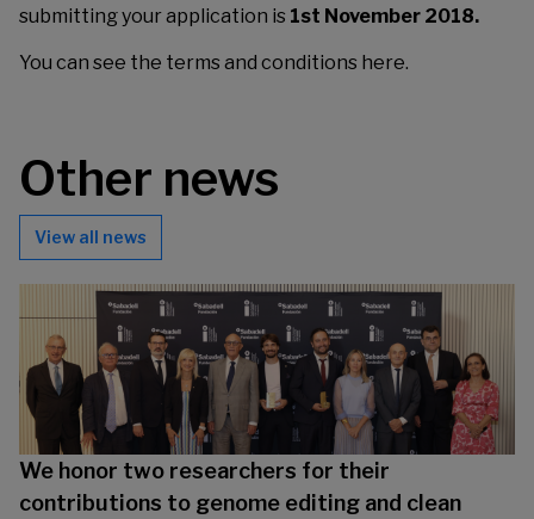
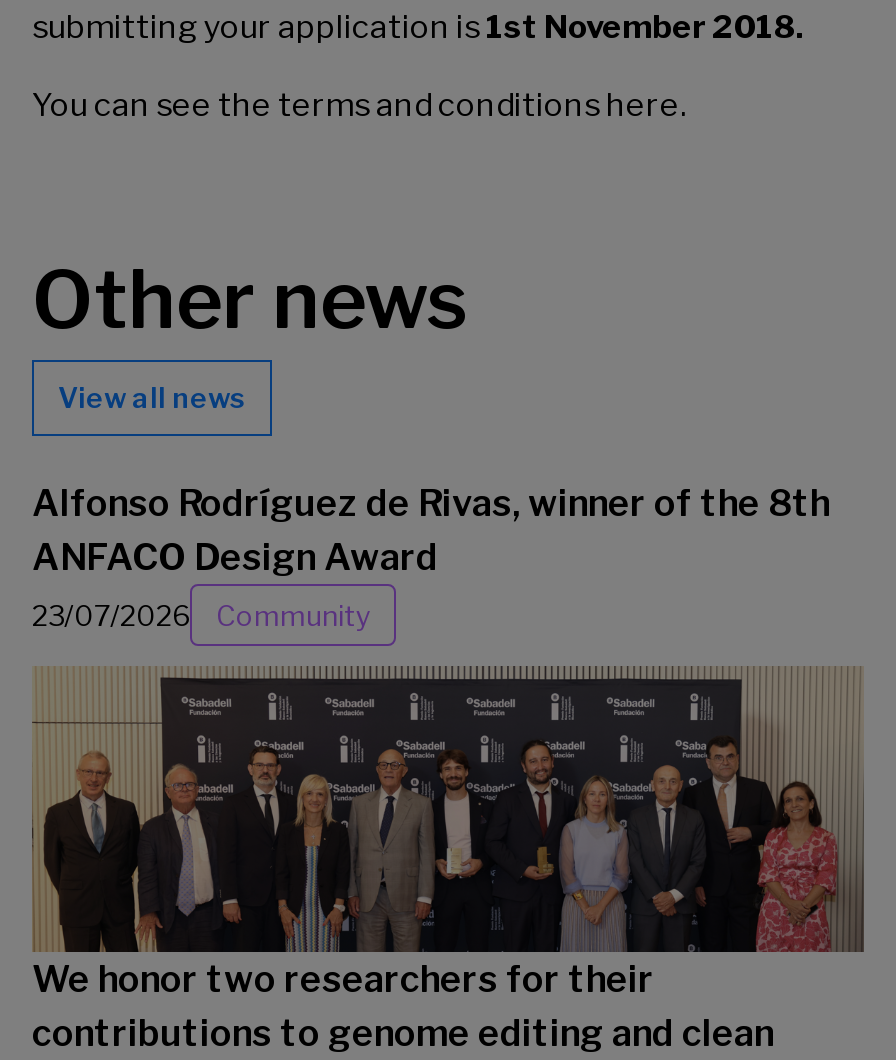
none -> [32,482,830,632] Alfonso Rodríguez de Rivas, winner of the 8th | ANFACO Design Award | 23/07/2026 | Community

